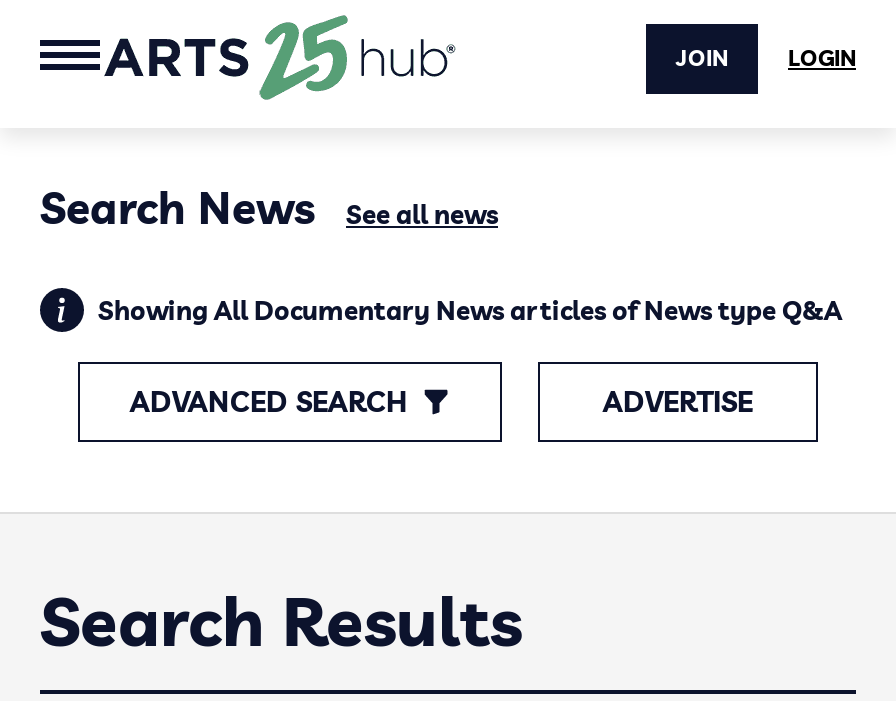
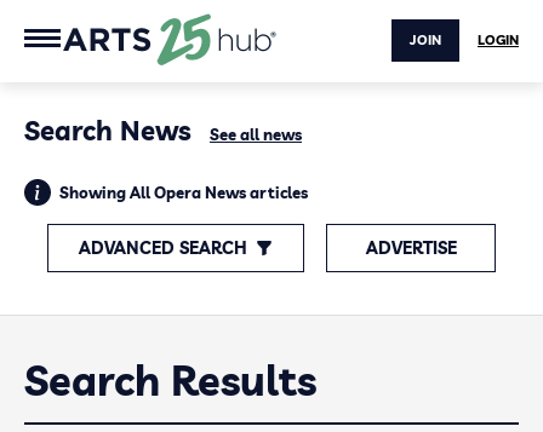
[98,294,842,326] Showing All Documentary News articles of News type Q&A -> [59,183,308,202] Showing All Opera News articles

